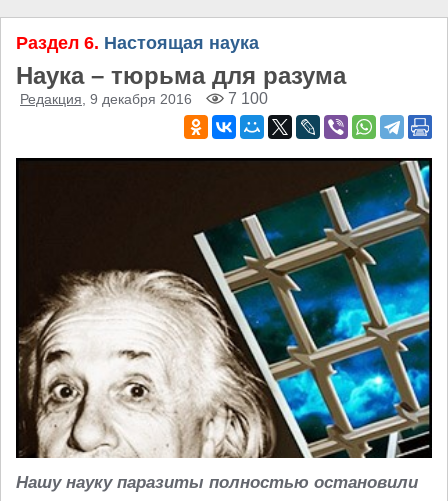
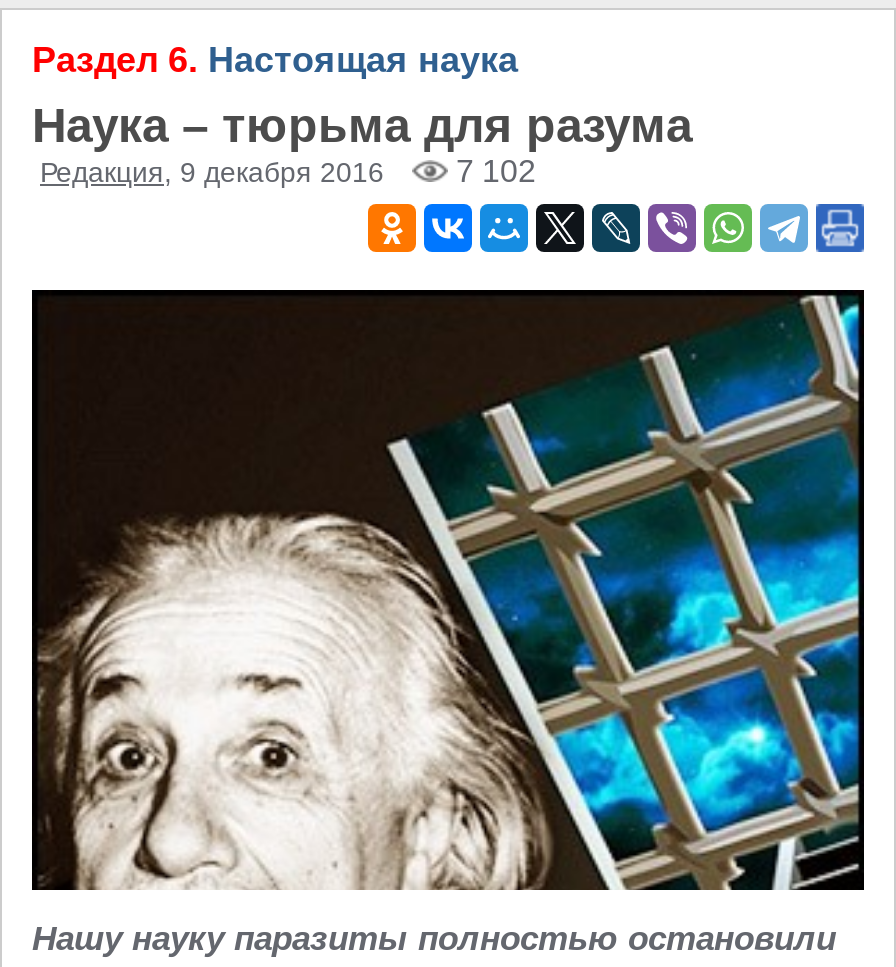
[20,90,268,107] Редакция, 9 декабря 2016 7 100 -> [40,154,536,188] Редакция, 9 декабря 2016 7 102

